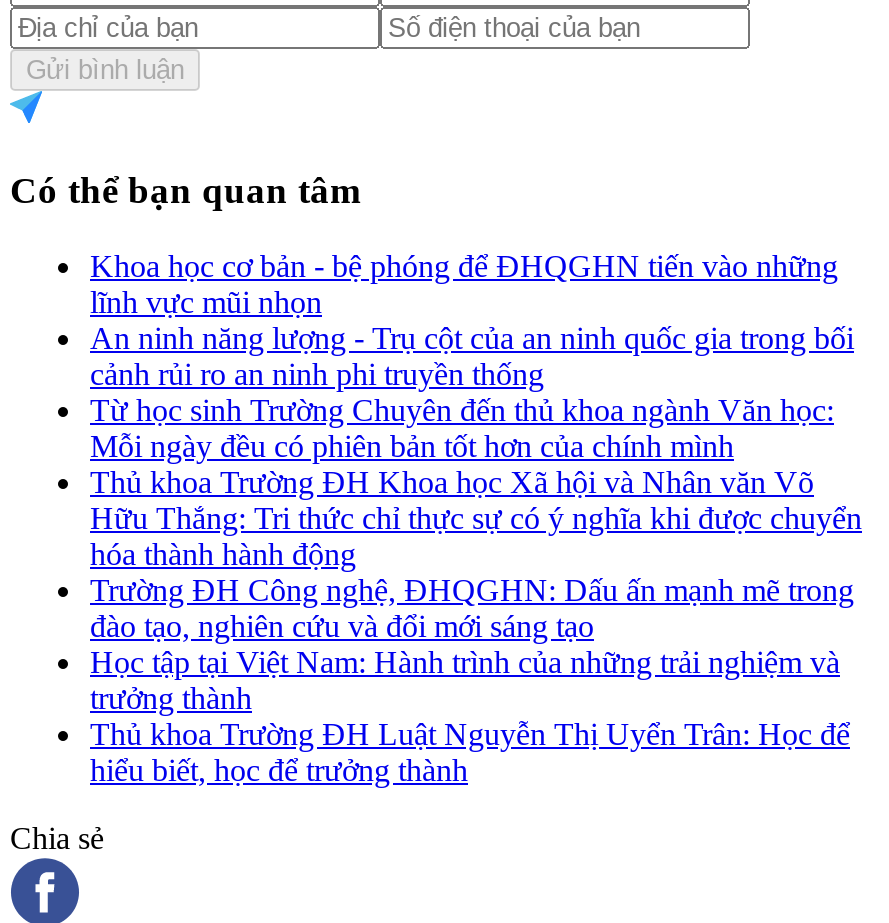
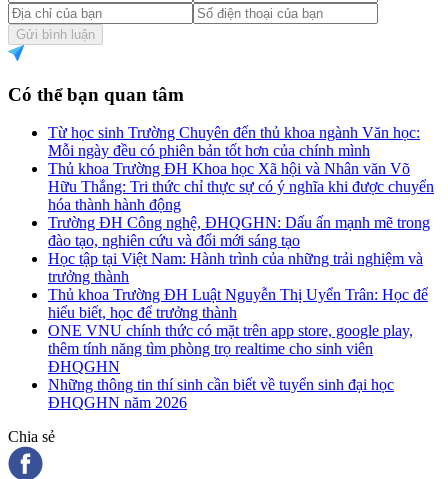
[90,249,854,391] Khoa học cơ bản - bệ phóng để ĐHQGHN tiến vào những | lĩnh vực mũi nhọn | An ninh năng lượng - Trụ cột của an ninh quốc gia trong bối | cảnh rủi ro an ninh phi truyền thống -> none
moved [90,393,862,787] -> [48,124,434,321]: Từ học sinh Trường Chuyên đến thủ khoa ngành Văn học: | Mỗi ngày đều có phiên bản tốt hơn của chính mình | Thủ khoa Trường ĐH Khoa học Xã hội và Nhân văn Võ | ... | Thủ khoa Trường ĐH Luật Nguyễn Thị Uyển Trân: Học để | hiểu biết, học để trưởng thành
none -> [48,322,413,411] ONE VNU chính thức có mặt trên app store, google play, | thêm tính năng tìm phòng trọ realtime cho sinh viên | ĐHQGHN | Những thông tin thí sinh cần biết về tuyển sinh đại học | ĐHQGHN năm 2026

